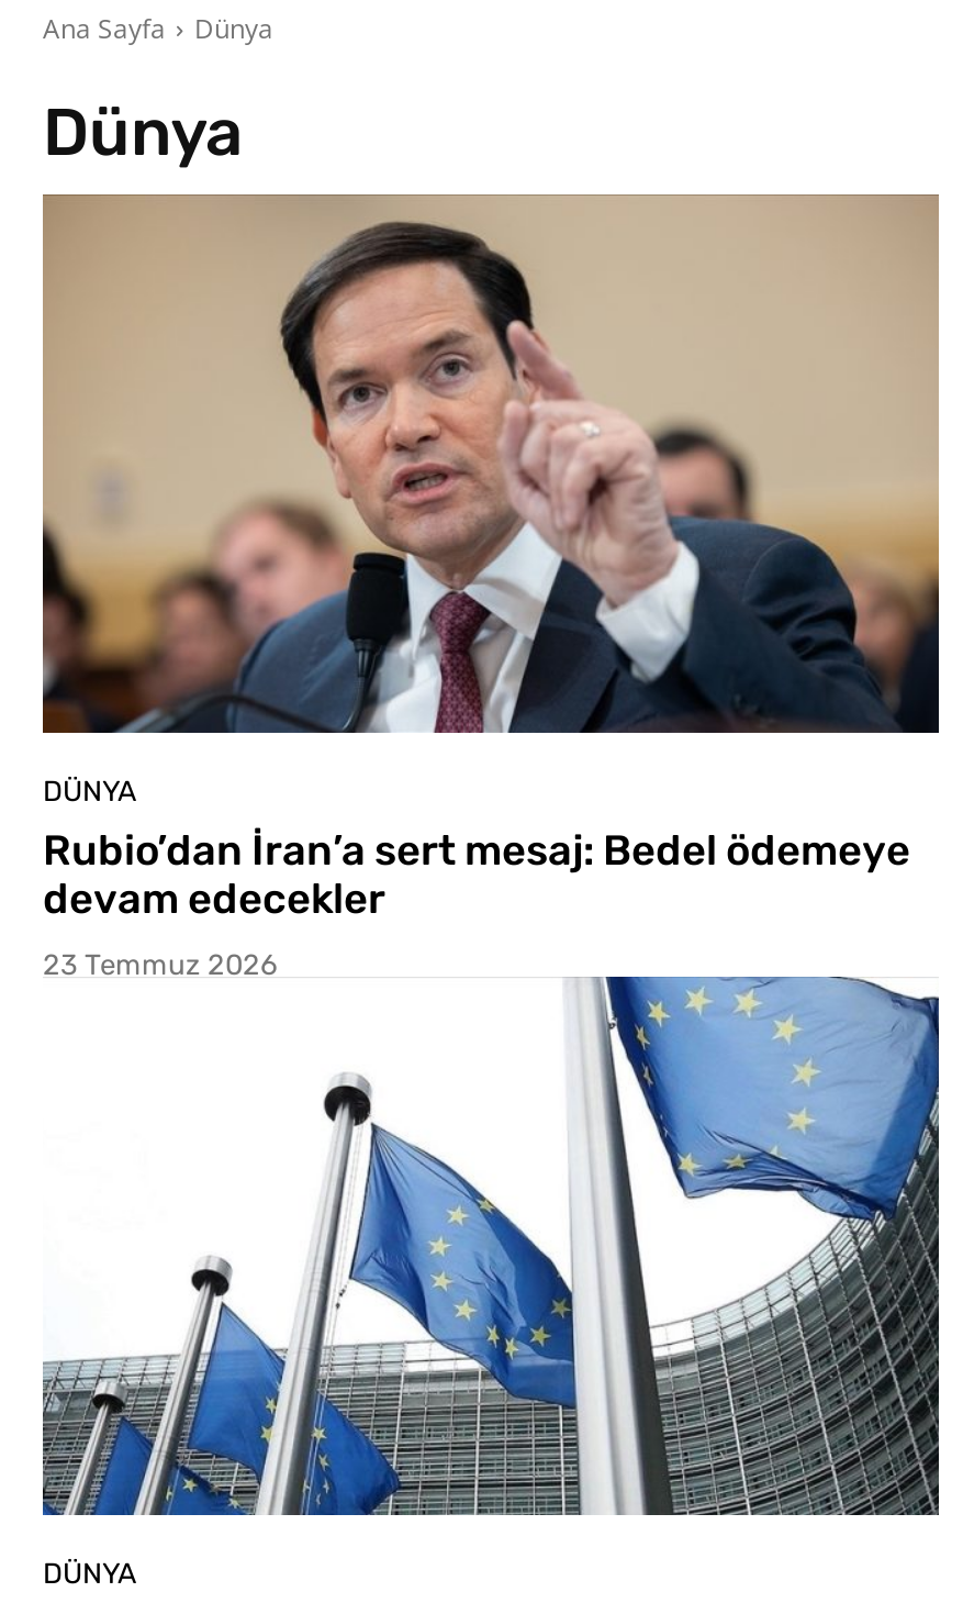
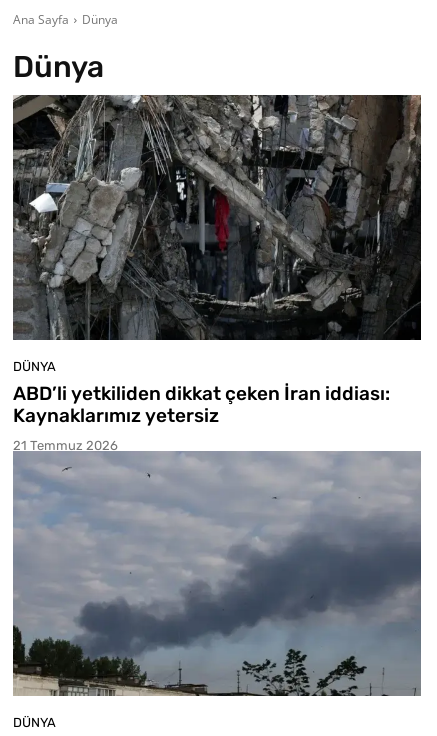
[41,192,941,735] [image] -> [12,94,422,341] [image]
[43,825,910,924] Rubio’dan İran’a sert mesaj: Bedel ödemeye | devam edecekler -> [13,382,390,427] ABD’li yetkiliden dikkat çeken İran iddiası: | Kaynaklarımız yetersiz
[41,948,941,1517] [image] | 23 Temmuz 2026 -> [12,438,422,697] [image] | 21 Temmuz 2026

